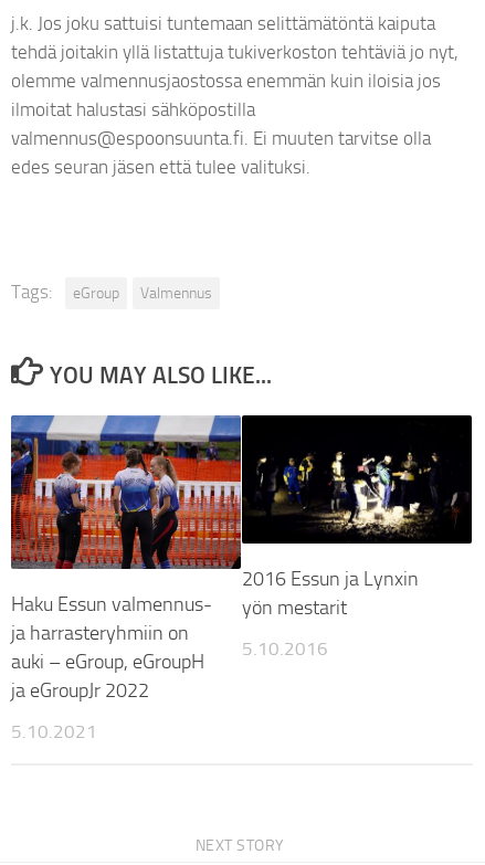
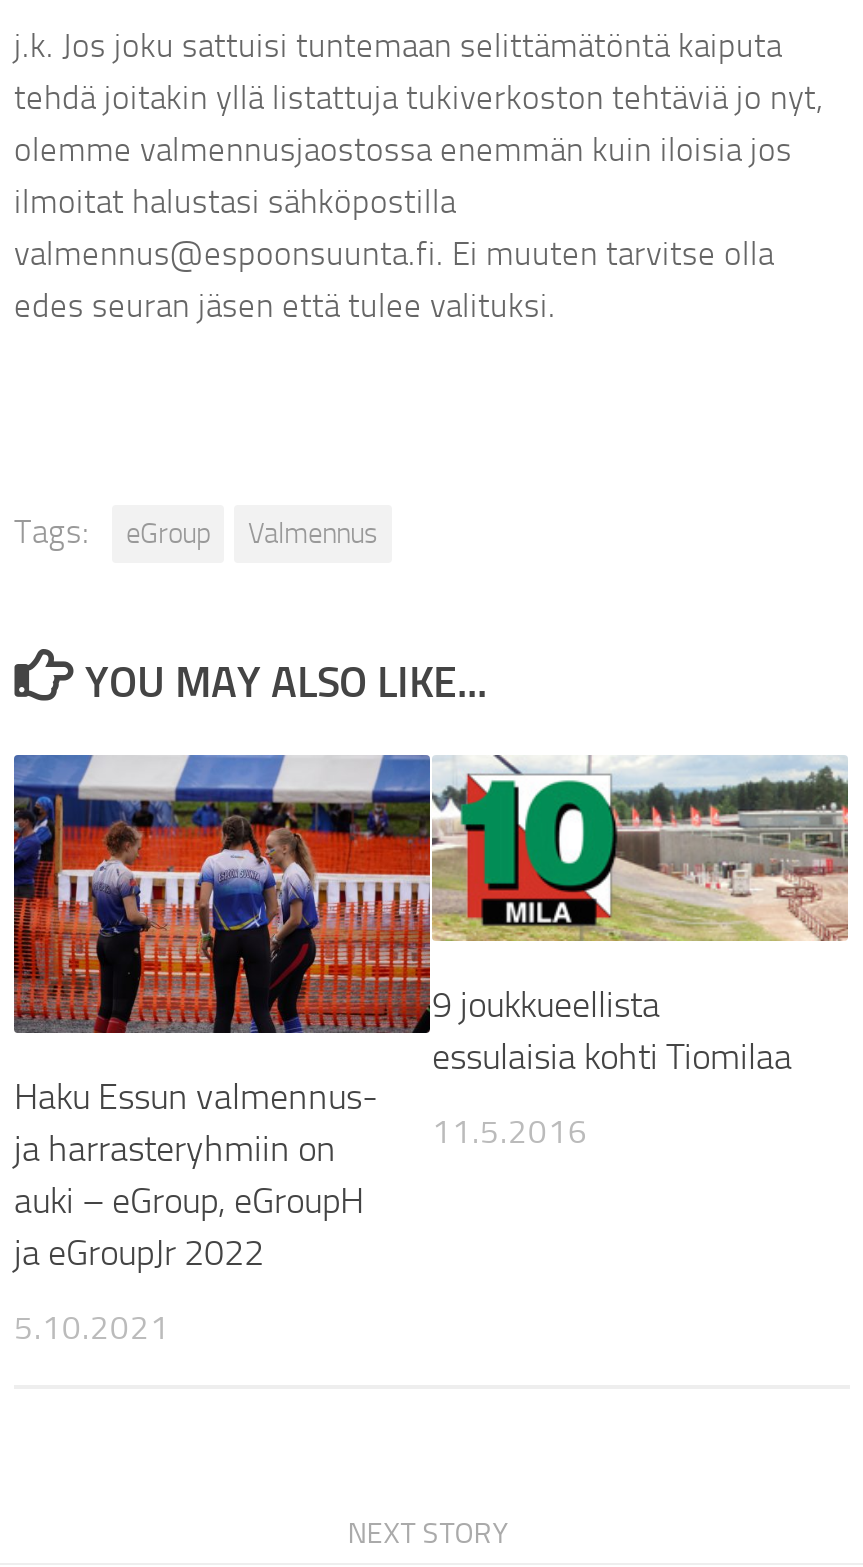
[241,414,473,620] [image] | 2016 Essun ja Lynxin | yön mestarit -> [430,755,850,1079] [image] | 9 joukkueellista | essulaisia kohti Tiomilaa
[242,638,328,660] 5.10.2016 -> [432,1111,588,1151] 11.5.2016

